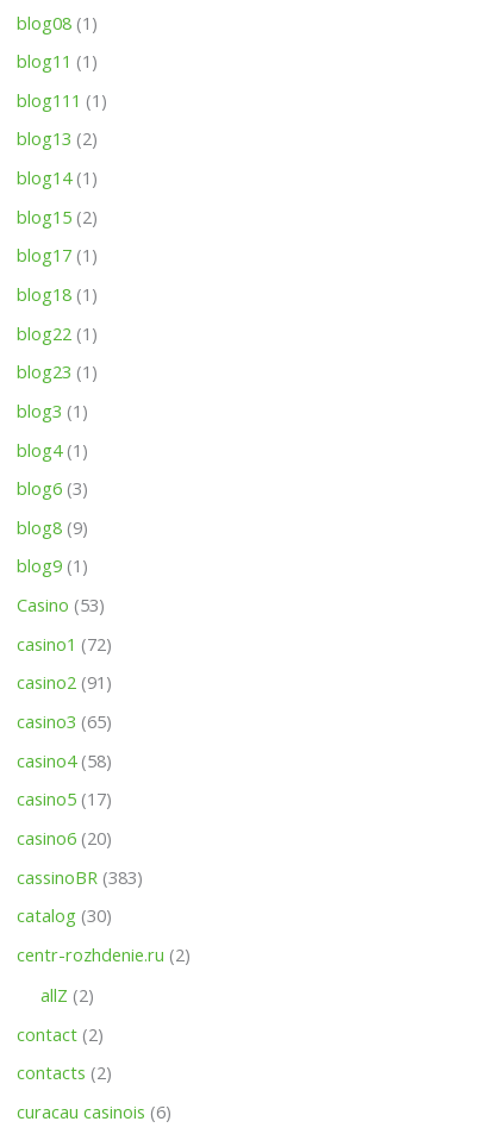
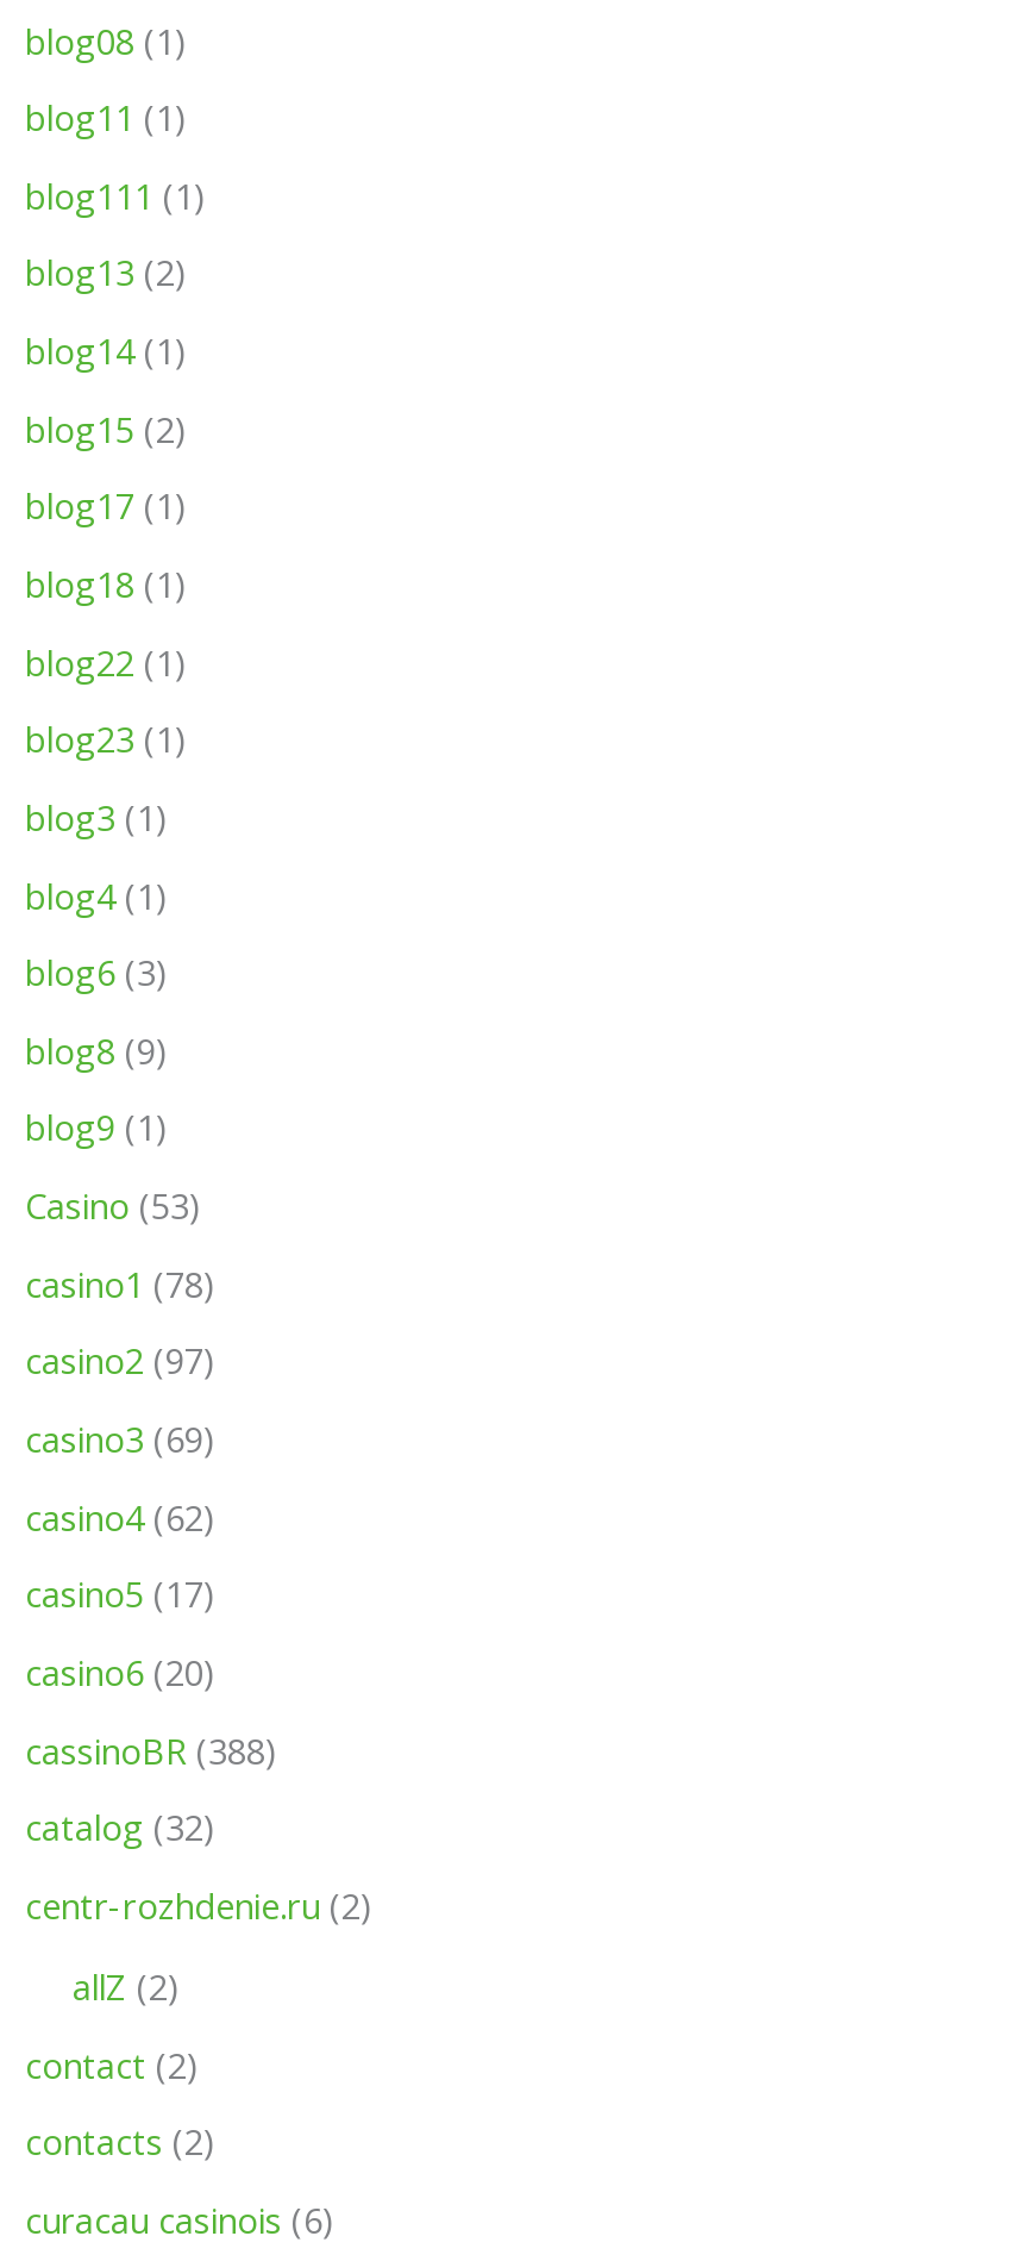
[17,632,113,655] casino1 (72) -> [25,1259,215,1307] casino1 (78)
[17,670,113,694] casino2 (91) -> [25,1337,215,1384] casino2 (97)
[17,709,113,733] casino3 (65) -> [25,1414,215,1462] casino3 (69)
[17,748,113,772] casino4 (58) -> [25,1492,215,1540] casino4 (62)
[17,865,143,888] cassinoBR (383) -> [25,1725,277,1773] cassinoBR (388)
[17,903,113,927] catalog (30) -> [25,1803,215,1851] catalog (32)

